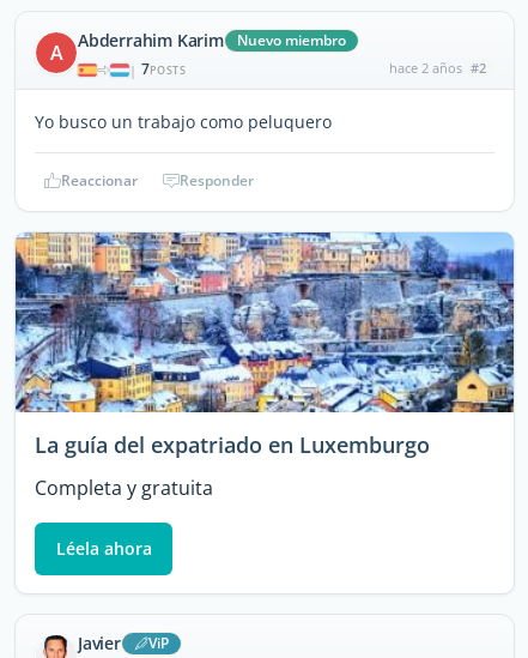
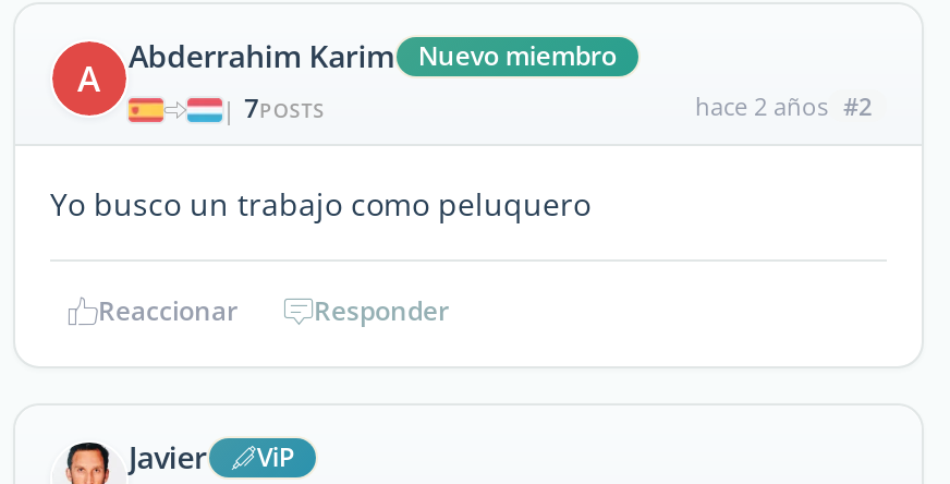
[14,231,515,560] [image] | La guía del expatriado en Luxemburgo | Completa y gratuita | Léela ahora -> none

